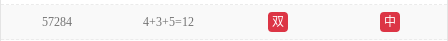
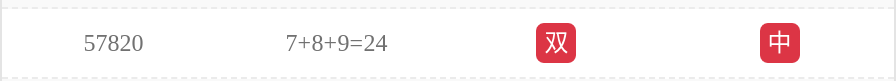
[42,15,72,29] 57284 -> [84,29,144,57] 57820
[143,15,194,29] 4+3+5=12 -> [286,29,388,57] 7+8+9=24

